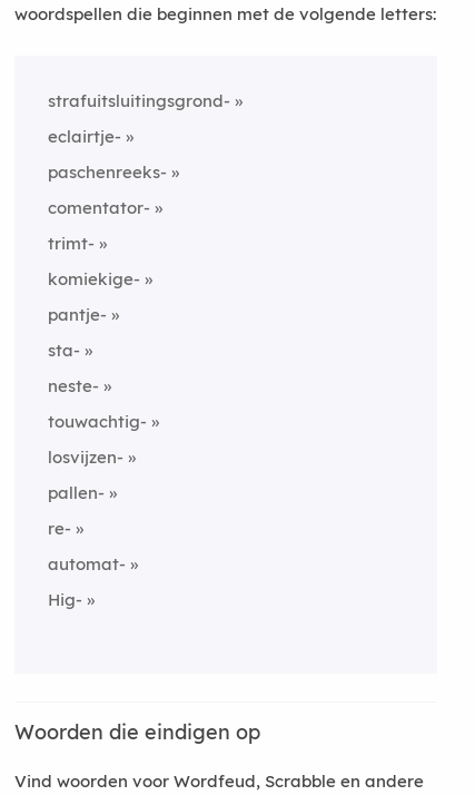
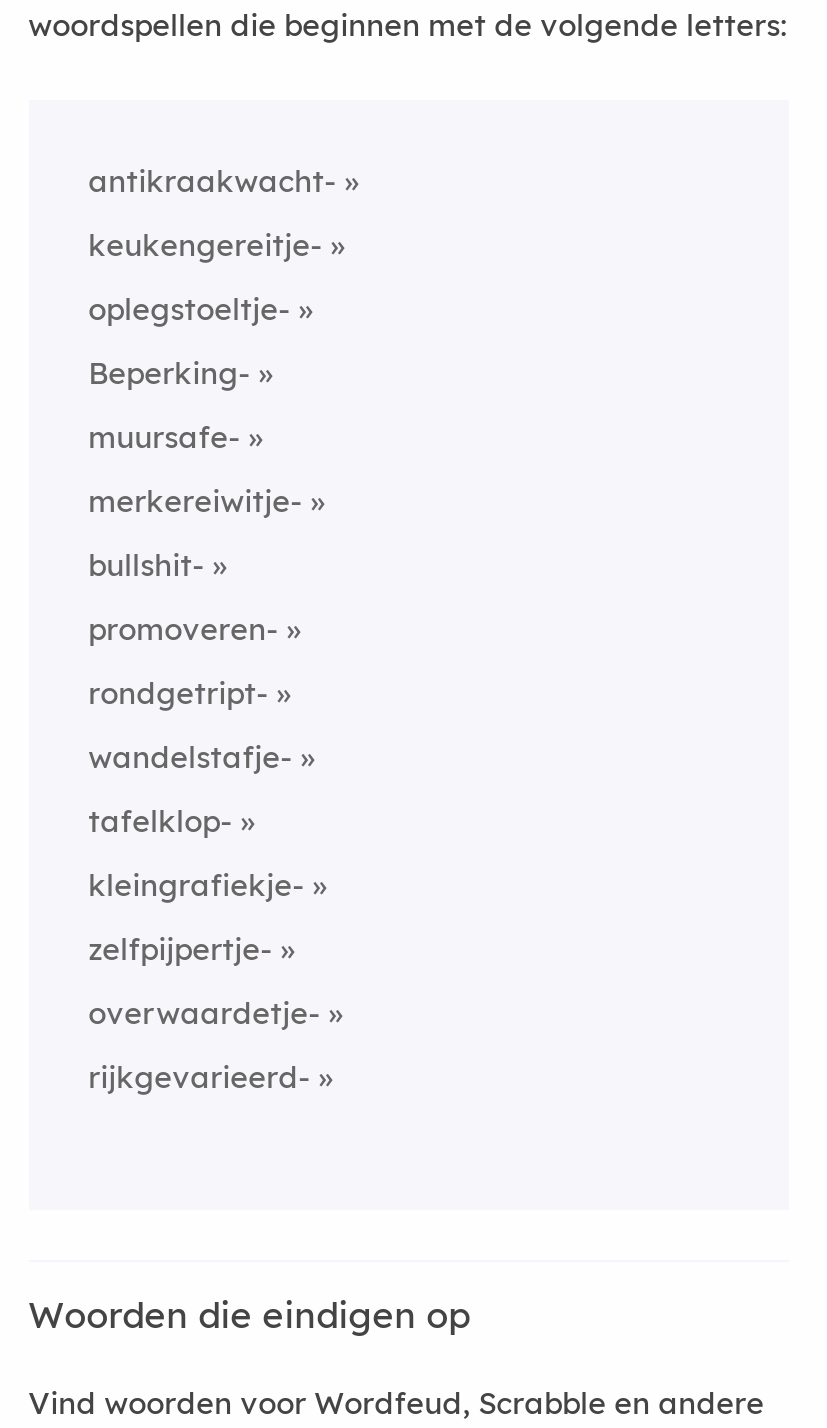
[47,90,230,111] strafuitsluitingsgrond- -> [88,162,336,200] antikraakwacht-
[47,126,121,147] eclairtje- -> [88,226,322,264] keukengereitje-
[47,161,166,183] paschenreeks- -> [88,290,290,328] oplegstoeltje-
[47,197,150,218] comentator- -> [88,354,250,392] Beperking-
[47,233,94,254] trimt- -> [88,418,240,456] muursafe-
[47,268,140,289] komiekige- -> [88,482,302,520] merkereiwitje-
[47,304,106,325] pantje- -> [88,546,204,584] bullshit-
[47,340,80,361] sta- -> [88,610,278,648] promoveren-
[47,375,99,396] neste- -> [88,674,268,712] rondgetript-
[47,411,146,432] touwachtig- -> [88,738,292,776] wandelstafje-
[47,446,123,468] losvijzen- -> [88,802,232,840] tafelklop-
[47,482,104,503] pallen- -> [88,866,304,904] kleingrafiekje-
[47,518,71,539] re- -> [88,930,272,968] zelfpijpertje-
[47,553,125,575] automat- -> [88,994,320,1032] overwaardetje-
[47,589,82,610] Hig- -> [88,1058,310,1096] rijkgevarieerd-

